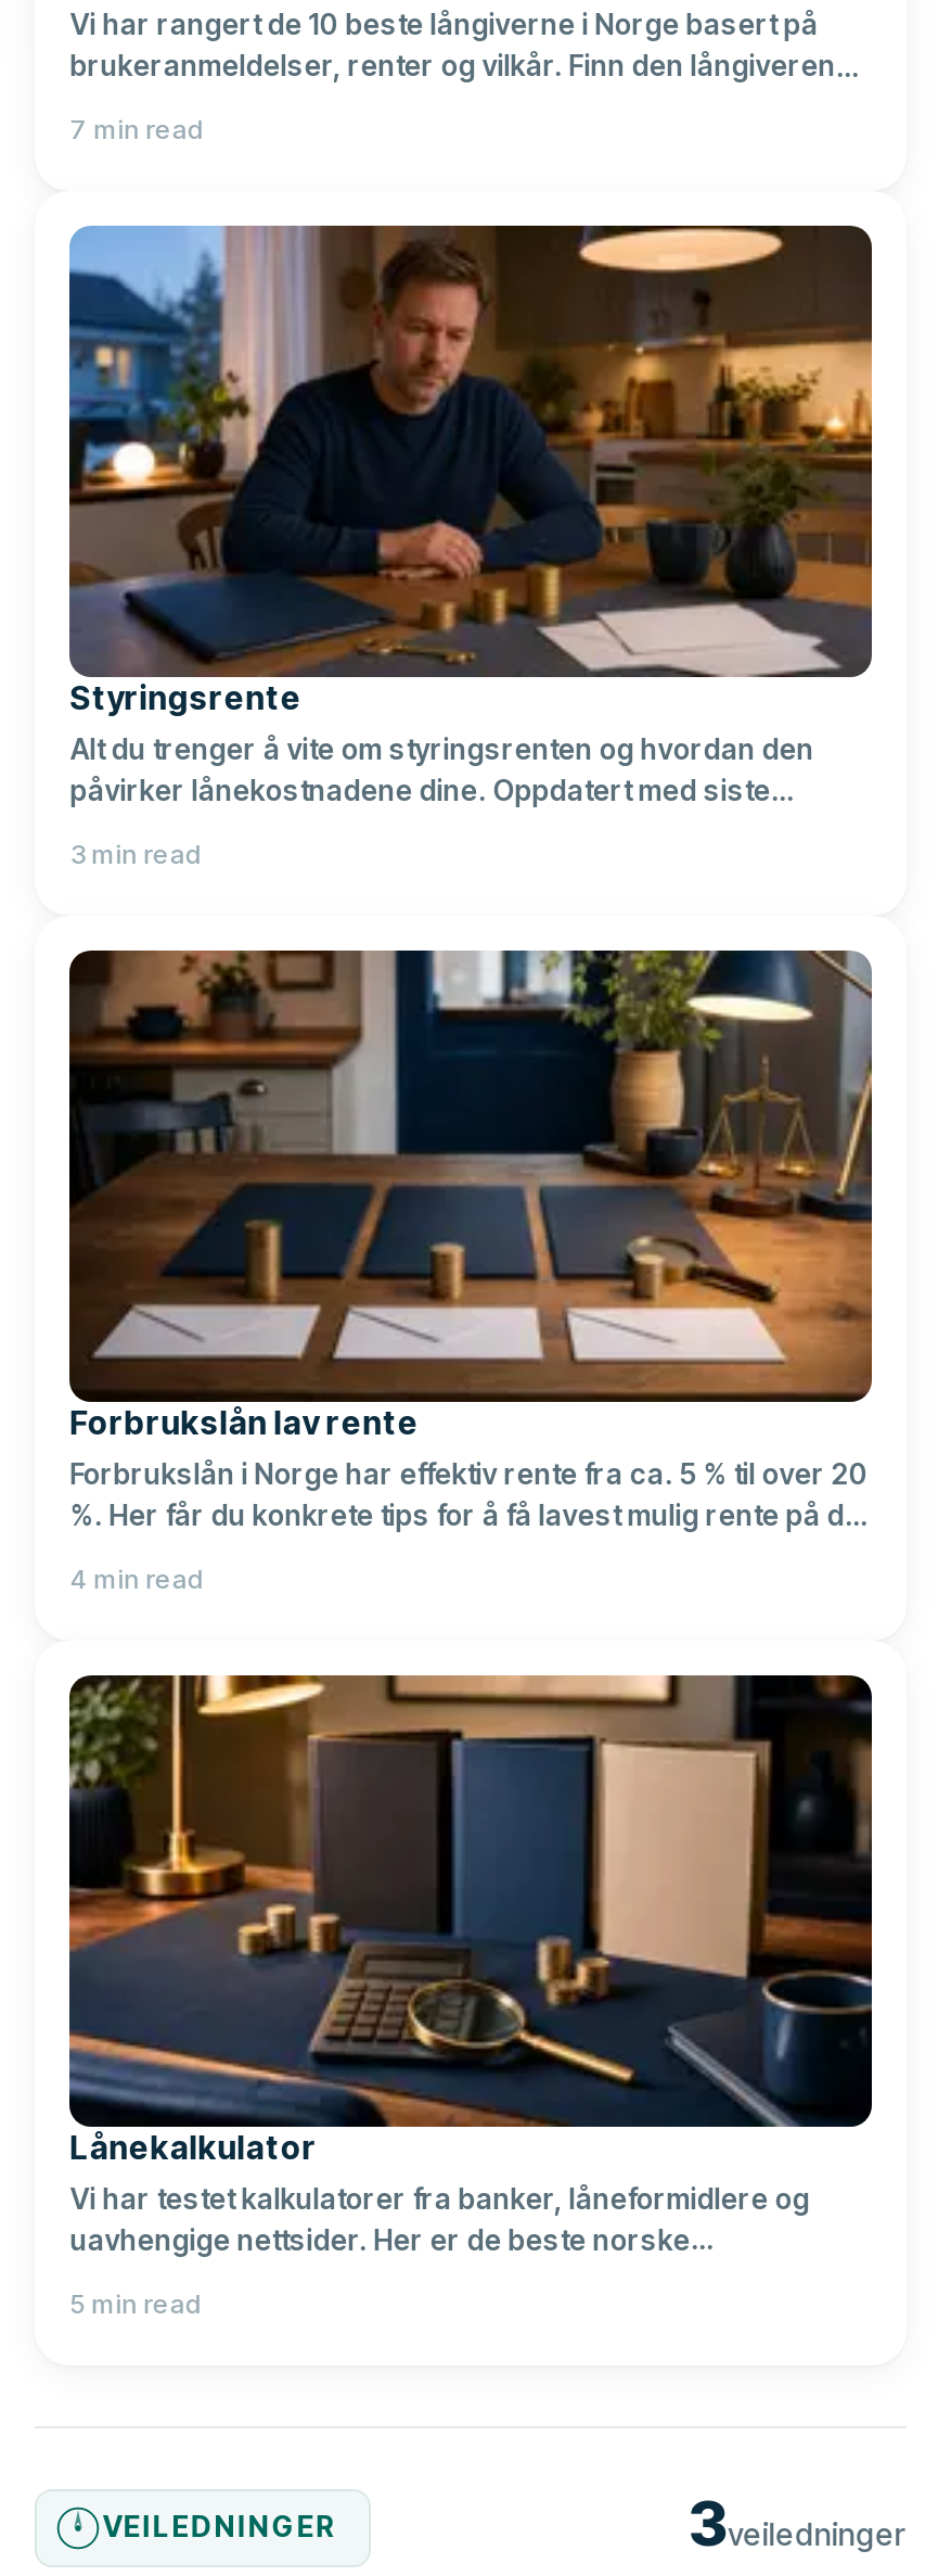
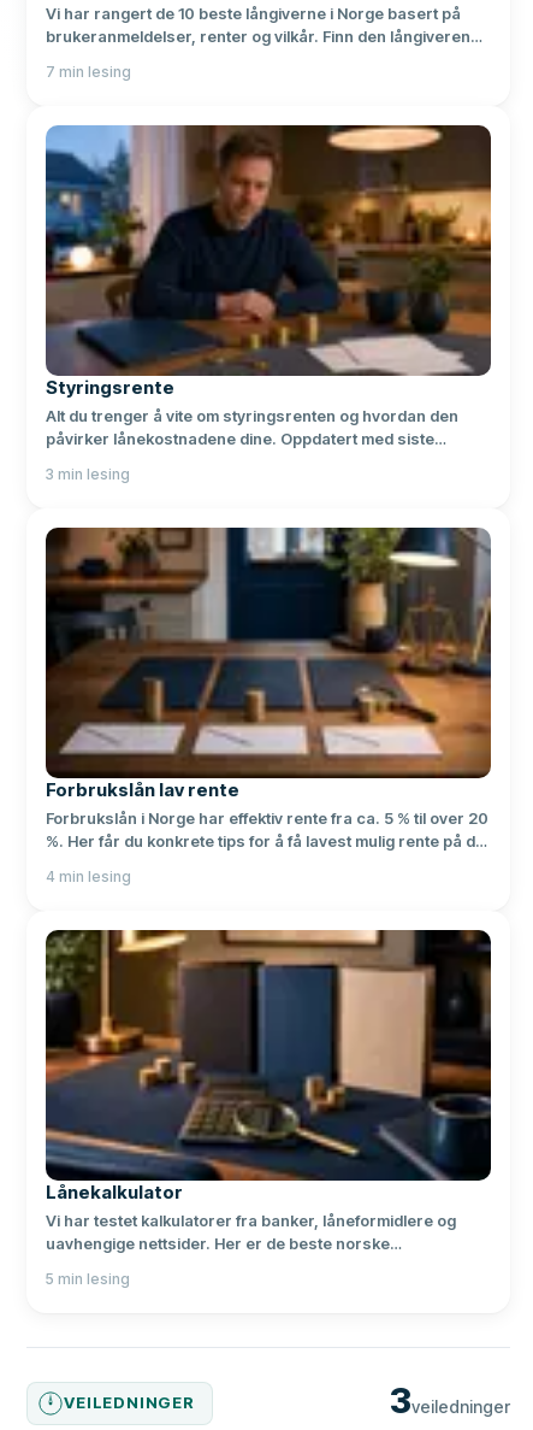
[70,114,205,146] 7 min read -> [46,63,132,81] 7 min lesing
[70,838,202,870] 3 min read -> [46,465,130,483] 3 min lesing
[70,1562,205,1595] 4 min read -> [46,867,132,885] 4 min lesing
[70,2286,202,2319] 5 min read -> [46,1269,130,1287] 5 min lesing

